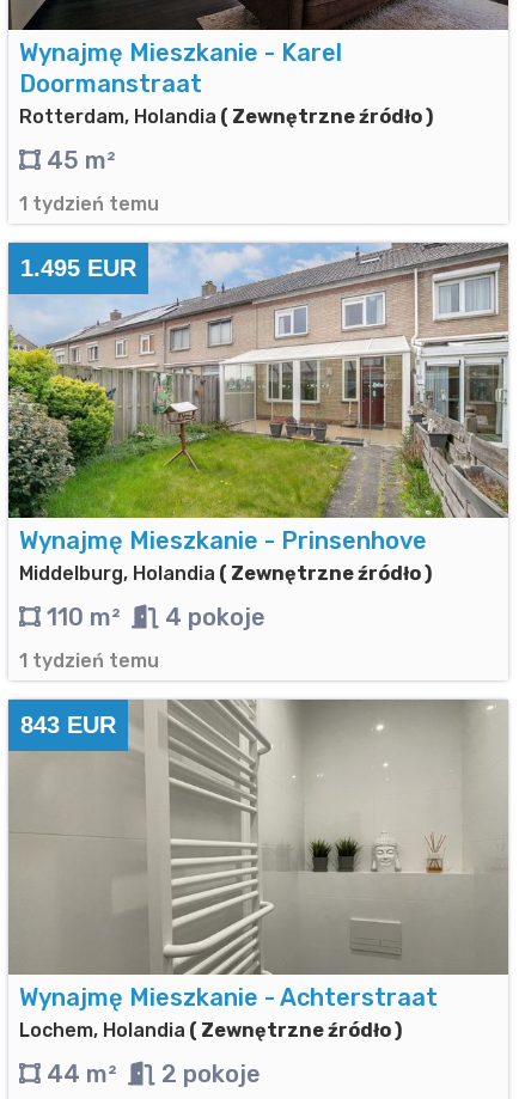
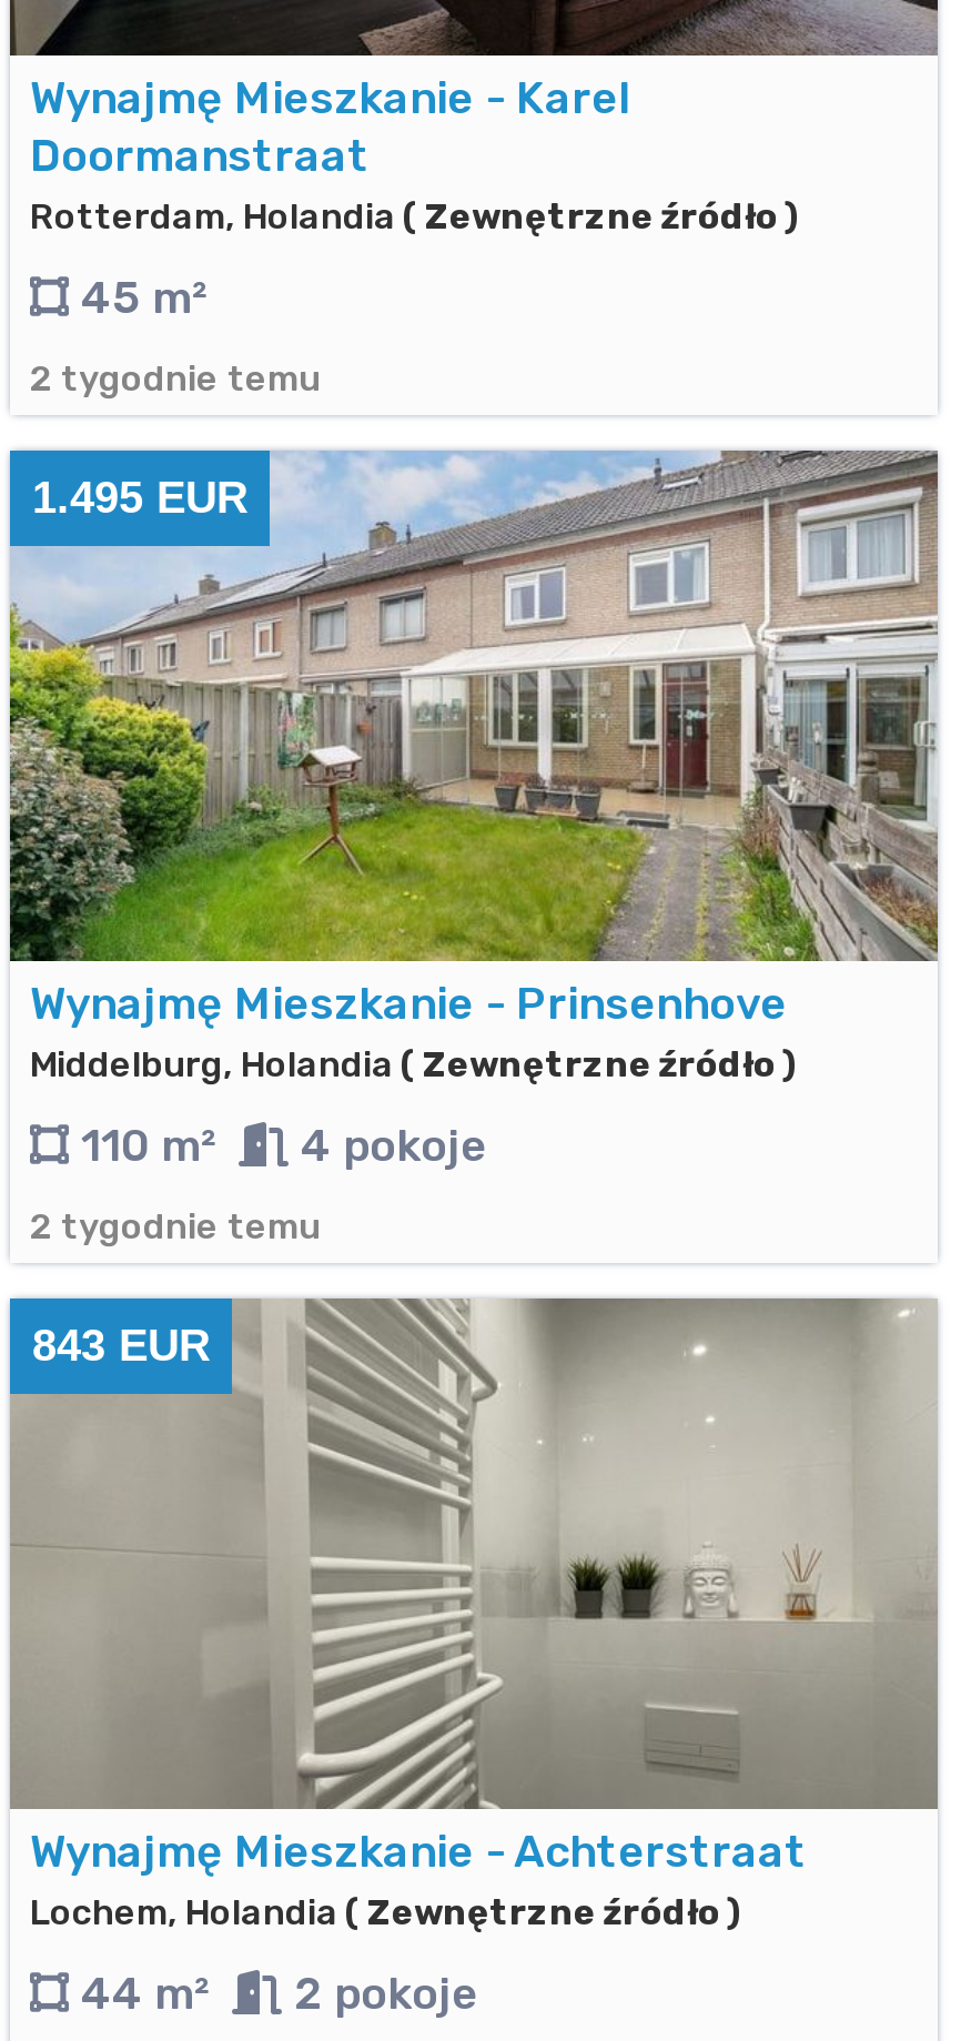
[19,193,159,215] 1 tydzień temu -> [30,357,321,400] 2 tygodnie temu
[19,649,159,672] 1 tydzień temu -> [30,1205,321,1247] 2 tygodnie temu

